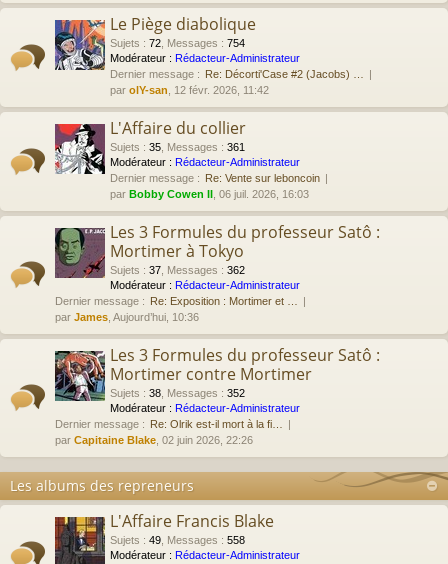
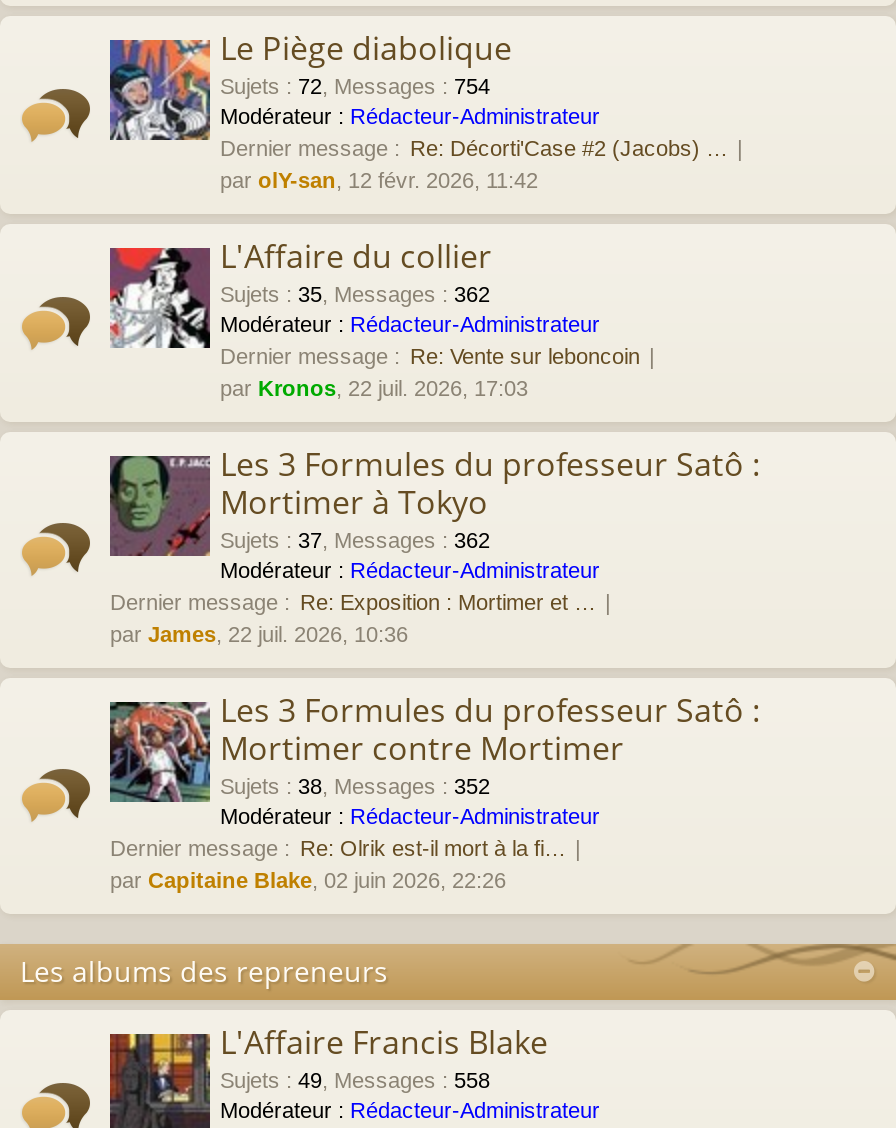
[110,141,245,153] Sujets: 35, Messages: 361 -> [220,282,490,306] Sujets: 35, Messages: 362
[110,188,309,200] par Bobby Cowen II, 06 juil. 2026, 16:03 -> [220,376,528,400] par Kronos, 22 juil. 2026, 17:03
[55,311,199,323] par James, Aujourd’hui, 10:36 -> [110,622,408,646] par James, 22 juil. 2026, 10:36

